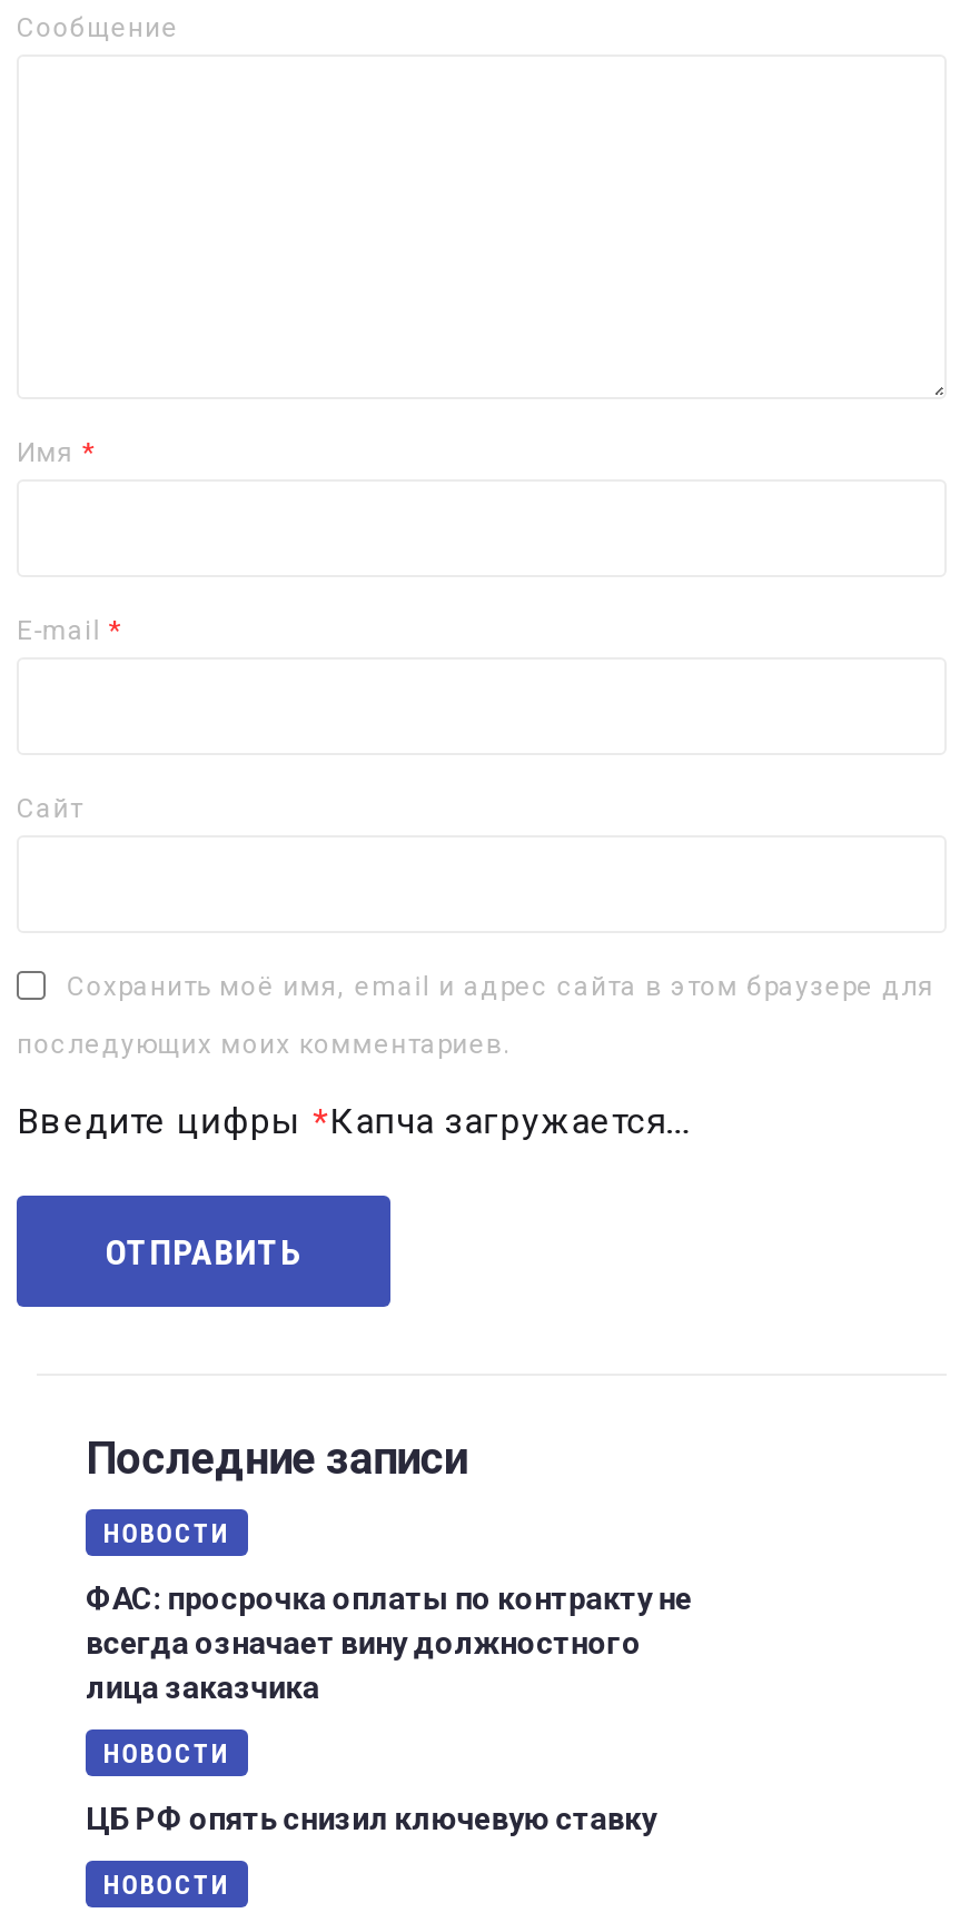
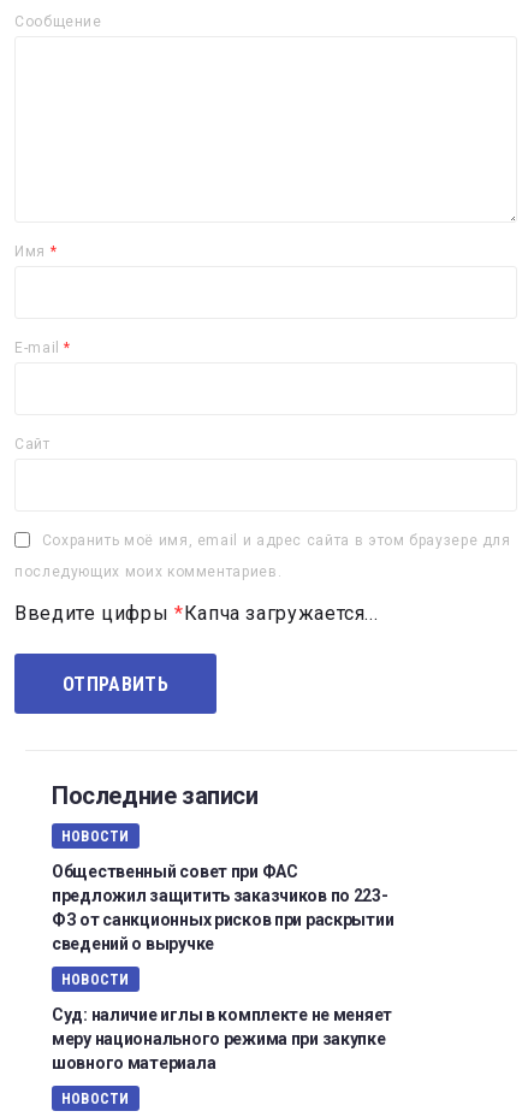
[86,1580,692,1705] ФАС: просрочка оплаты по контракту не | всегда означает вину должностного | лица заказчика -> [52,862,394,953] Общественный совет при ФАС | предложил защитить заказчиков по 223- | ФЗ от санкционных рисков при раскрытии | сведений о выручке
[86,1801,662,1836] ЦБ РФ опять снизил ключевую ставку -> [52,1005,392,1072] Суд: наличие иглы в комплекте не меняет | меру национального режима при закупке | шовного материала

